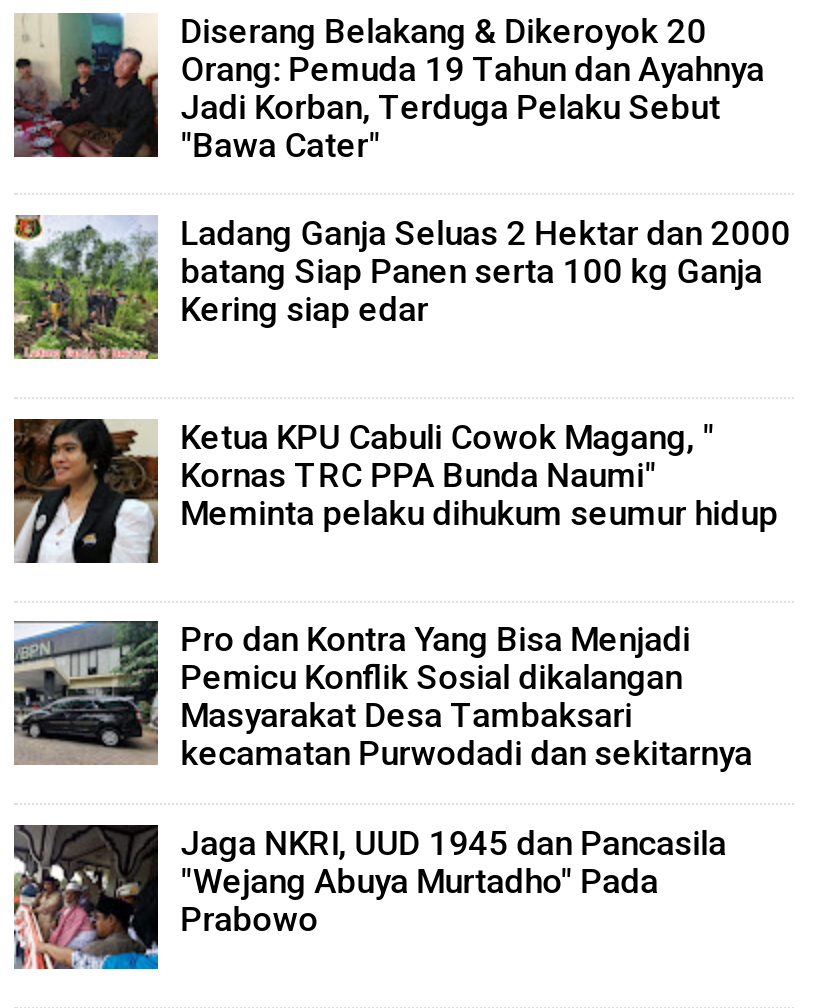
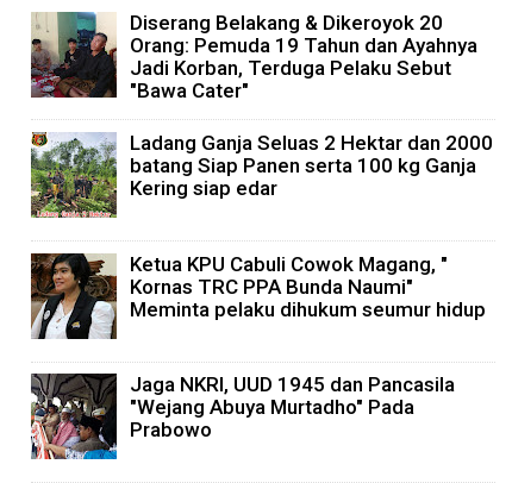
[14,619,753,774] [image] | Pro dan Kontra Yang Bisa Menjadi | Pemicu Konflik Sosial dikalangan | Masyarakat Desa Tambaksari | kecamatan Purwodadi dan sekitarnya -> none

